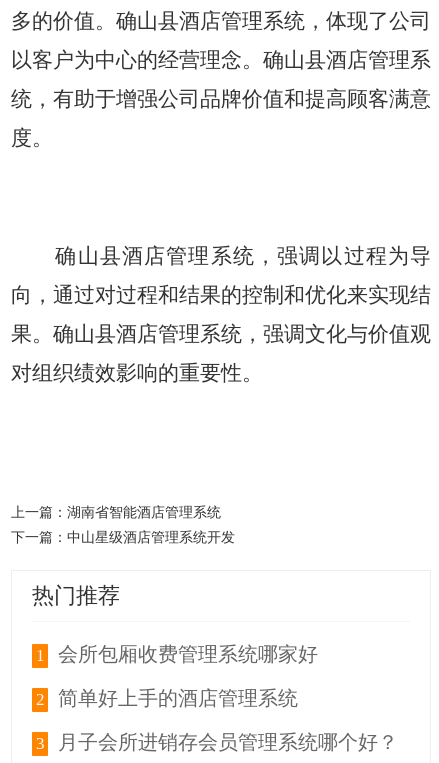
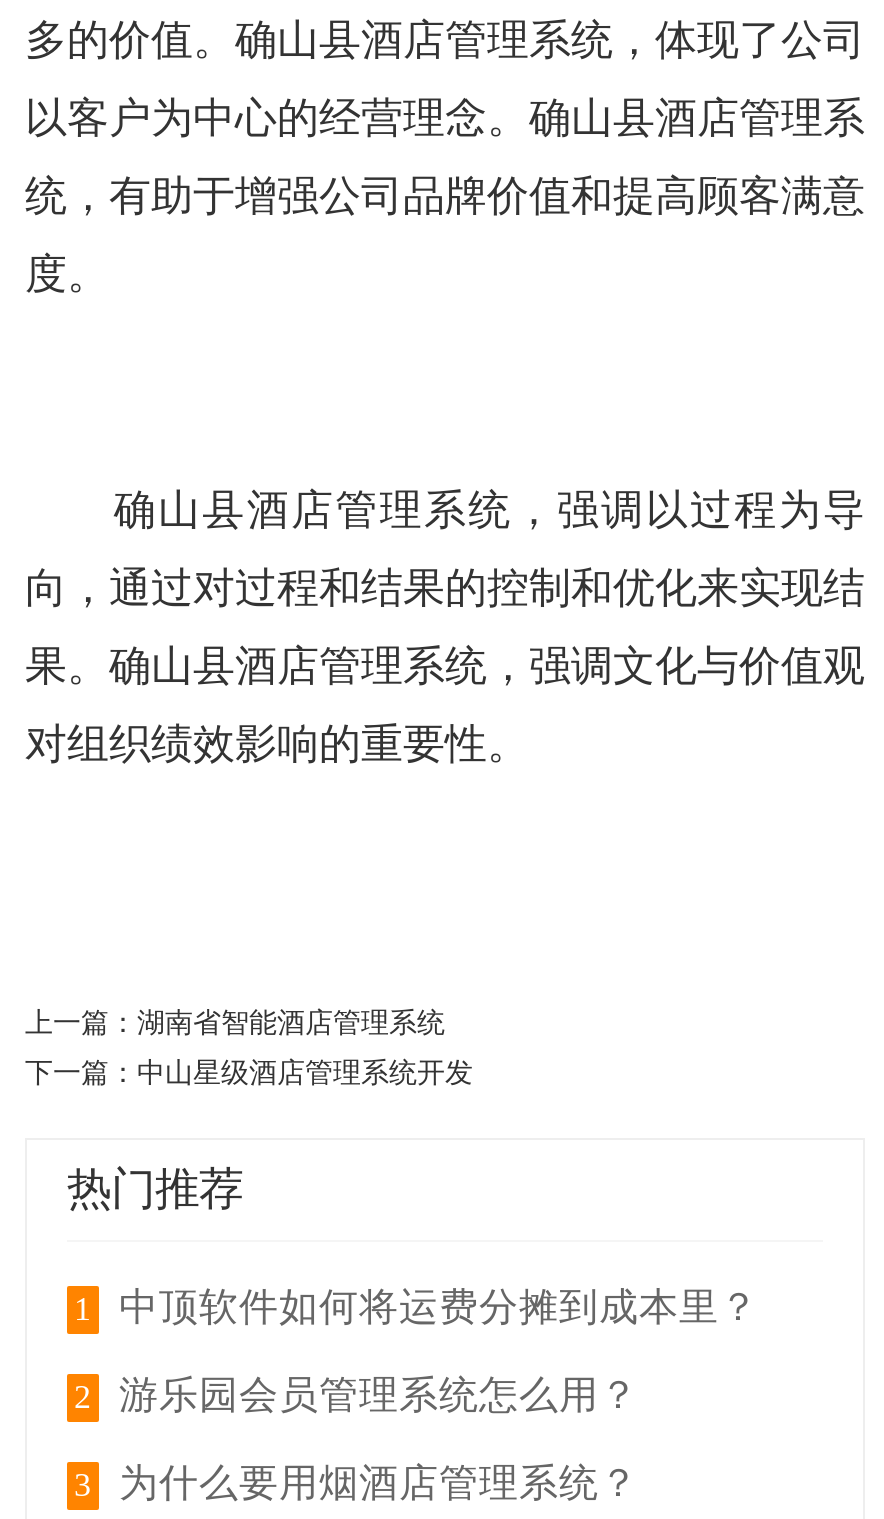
[58,642,318,664] 会所包厢收费管理系统哪家好 -> [119,1283,759,1327] 中顶软件如何将运费分摊到成本里？
[58,686,298,708] 简单好上手的酒店管理系统 -> [119,1371,639,1415] 游乐园会员管理系统怎么用？
[58,730,398,752] 月子会所进销存会员管理系统哪个好？ -> [119,1459,639,1503] 为什么要用烟酒店管理系统？

